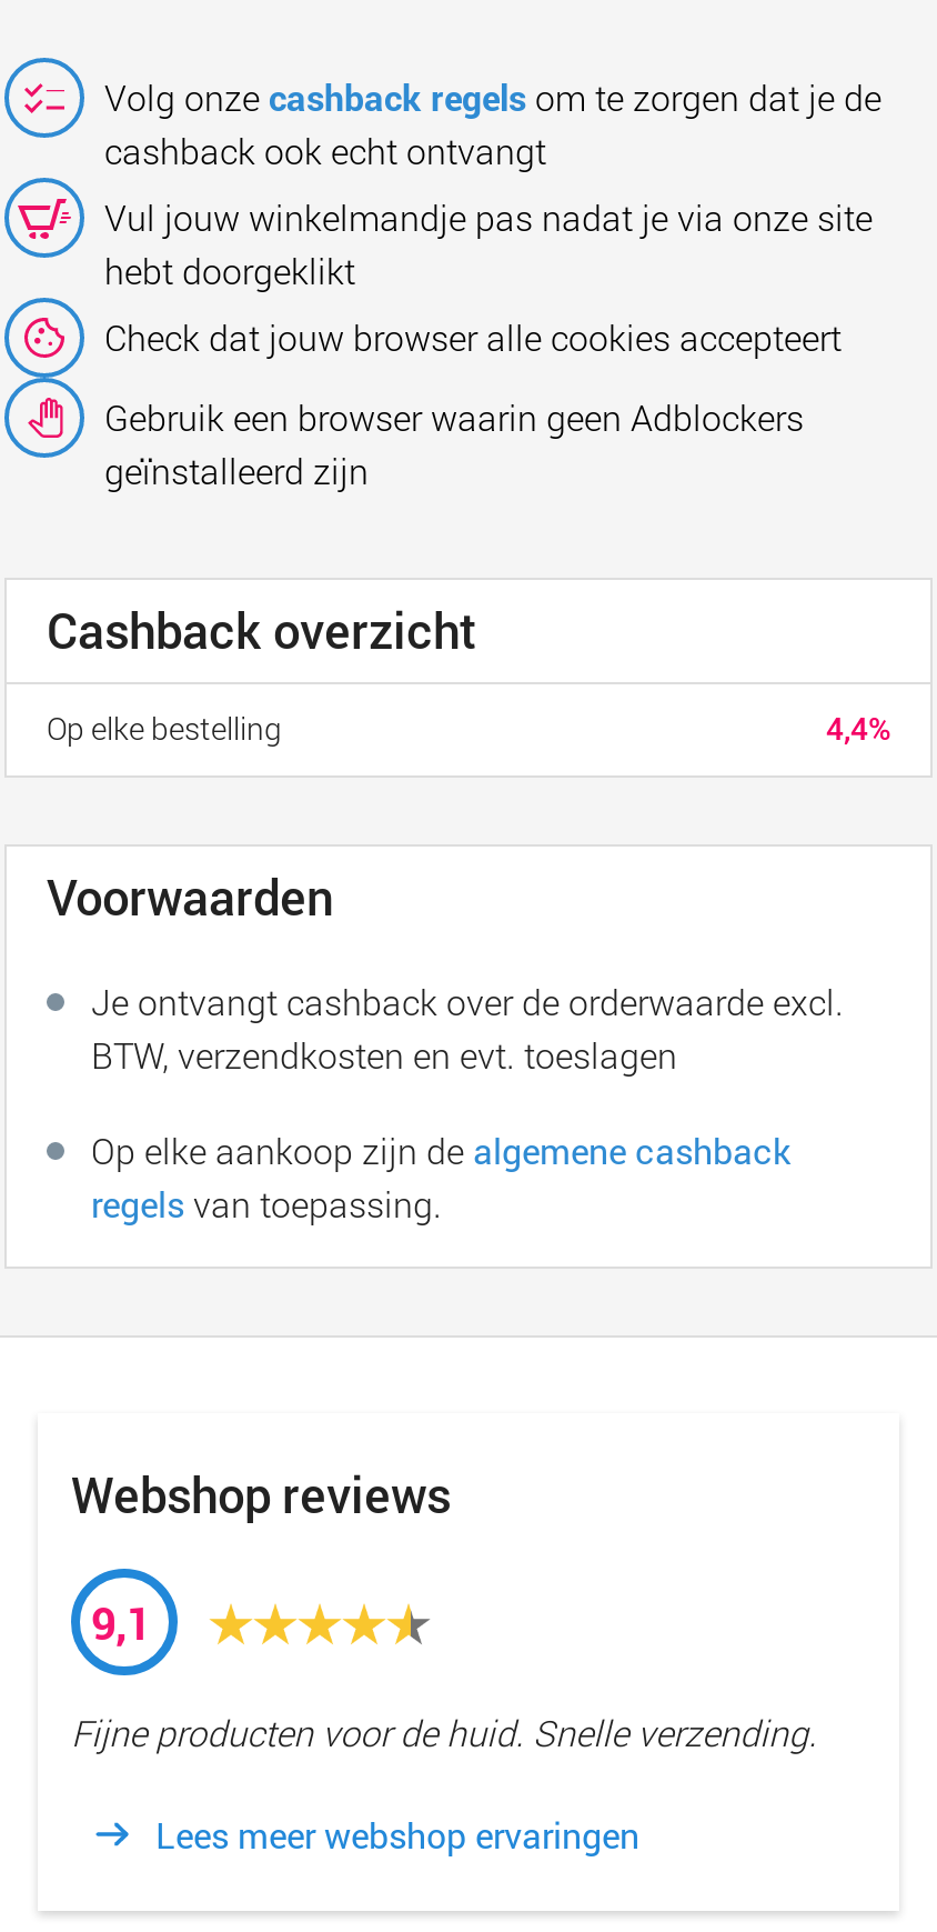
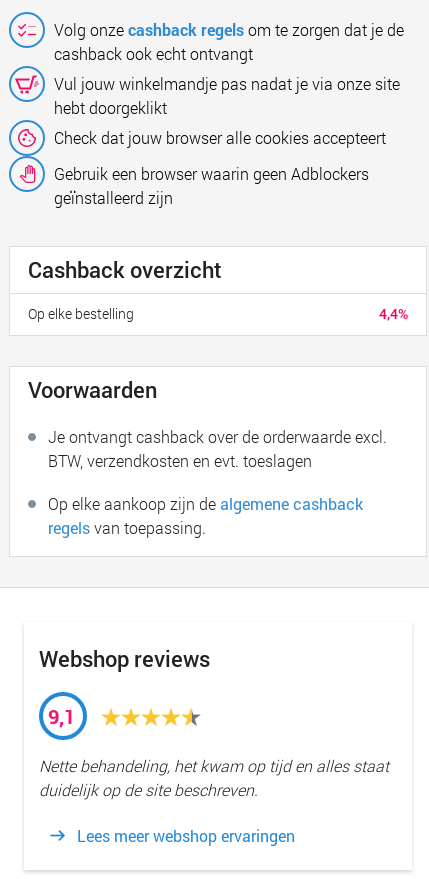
[71,1708,817,1755] Fijne producten voor de huid. Snelle verzending. -> [39,755,389,800] Nette behandeling, het kwam op tijd en alles staat | duidelijk op de site beschreven.

